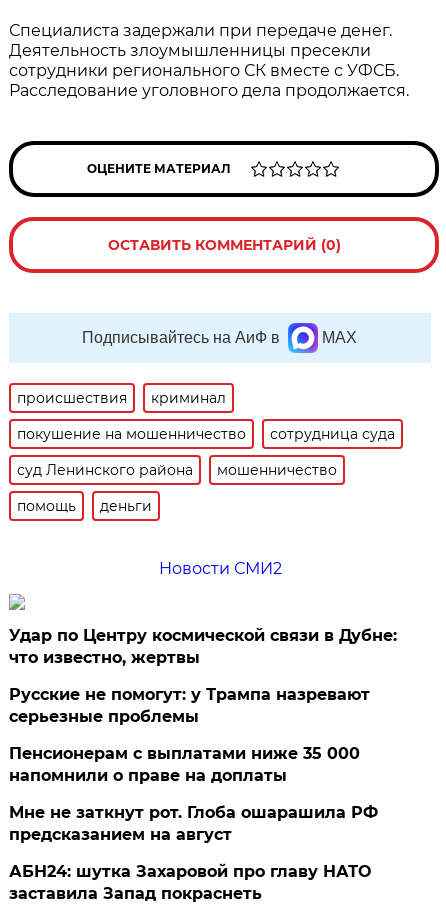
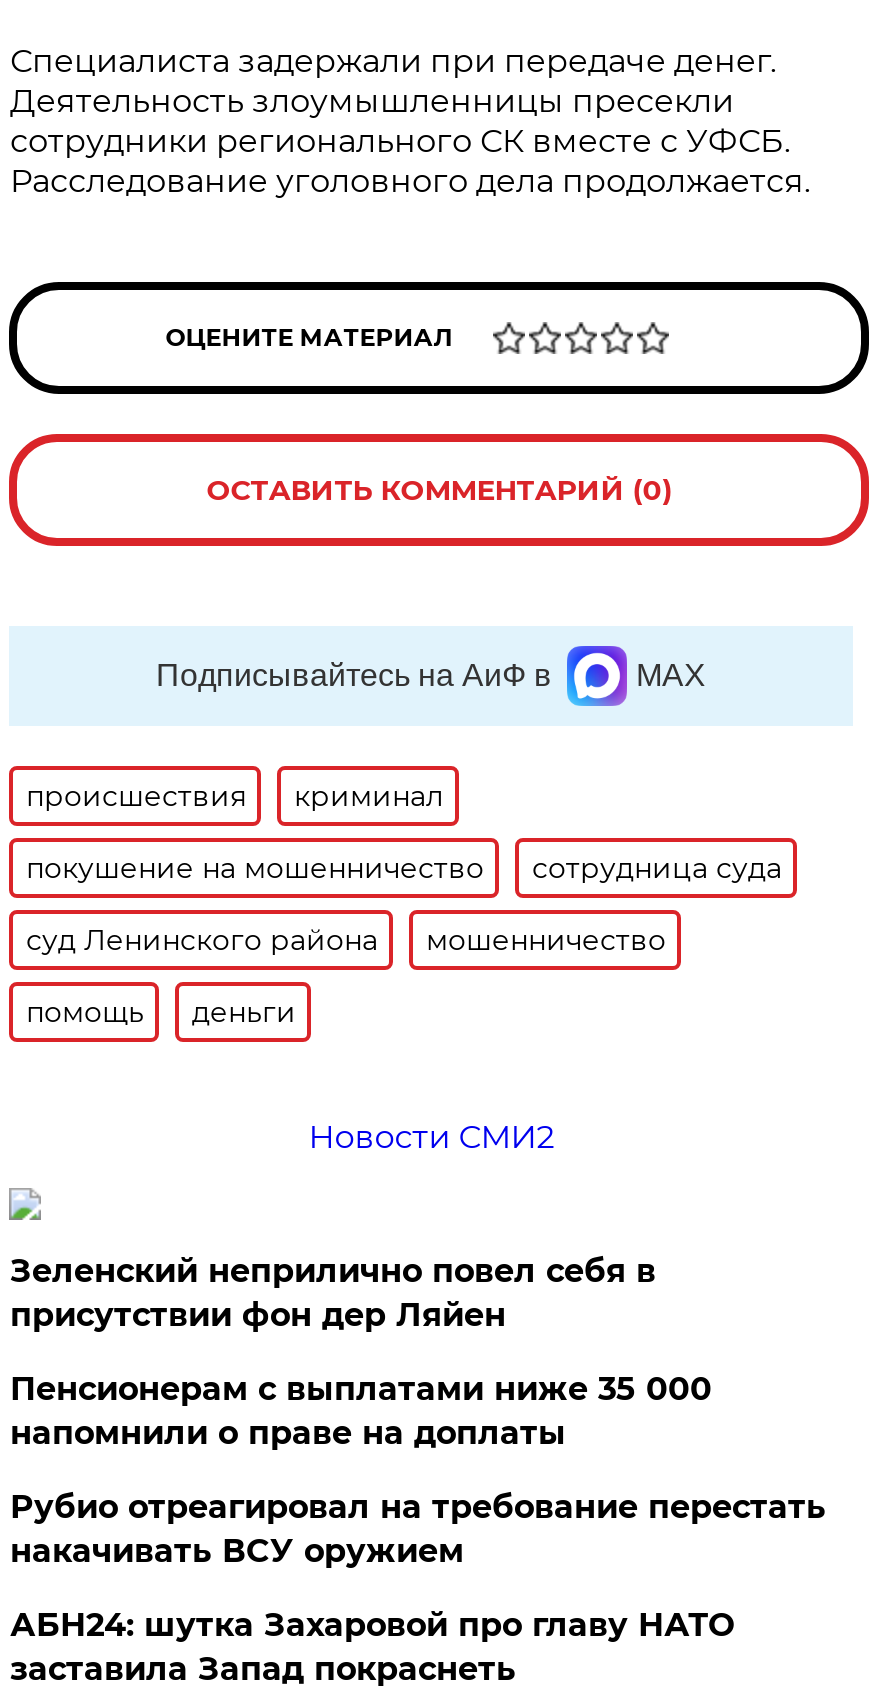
[9,626,397,726] Удар по Центру космической связи в Дубне: | что известно, жертвы | Русские не помогут: у Трампа назревают | серьезные проблемы -> [10,1251,656,1333] Зеленский неприлично повел cебя в | присутствии фон дер Ляйен
[9,803,378,844] Мне не заткнут рот. Глоба ошарашила РФ | предсказанием на август -> [10,1487,826,1569] Рубио отреагировал на требование перестать | накачивать ВСУ оружием

